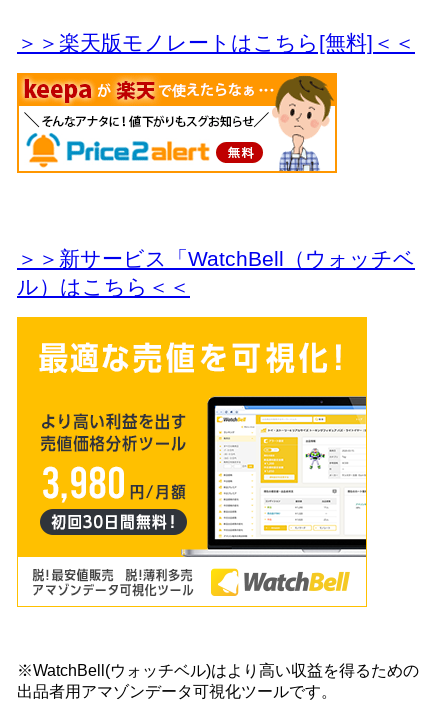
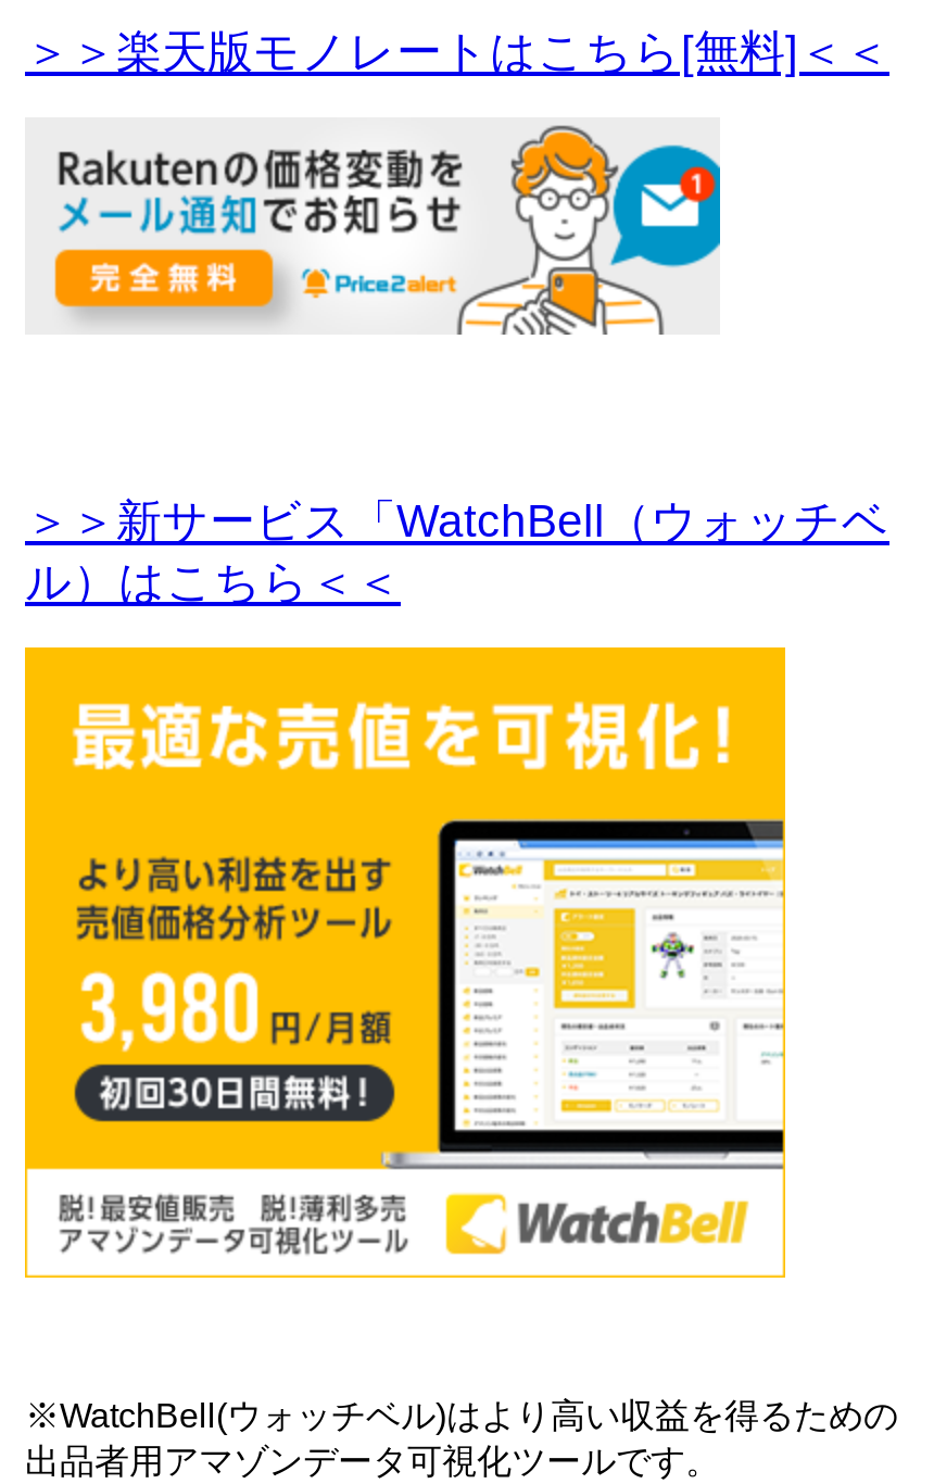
[16,72,338,174] [image] -> [25,117,722,337] [image]

